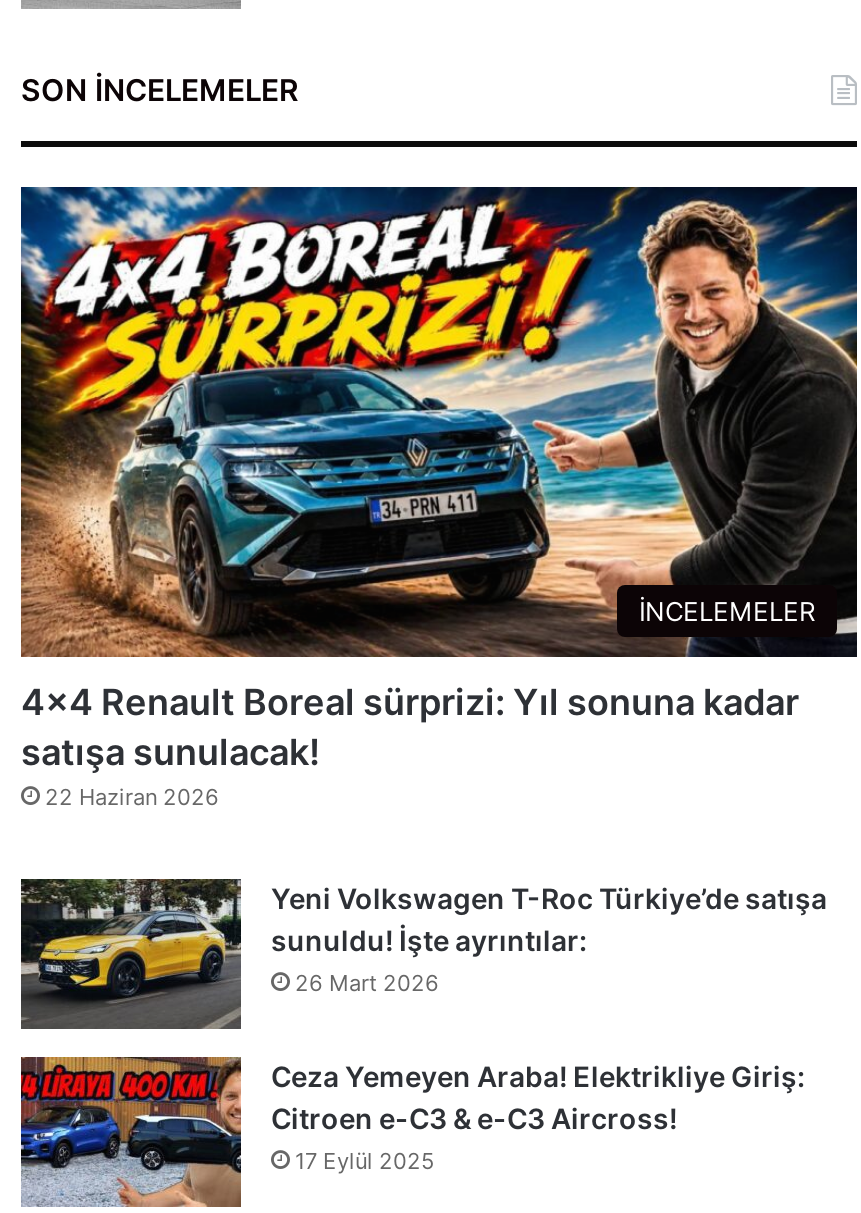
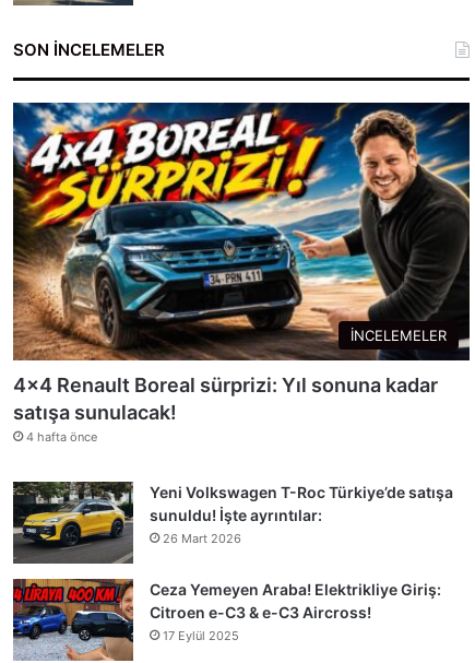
[45,784,219,812] 22 Haziran 2026 -> [26,429,97,444] 4 hafta önce

